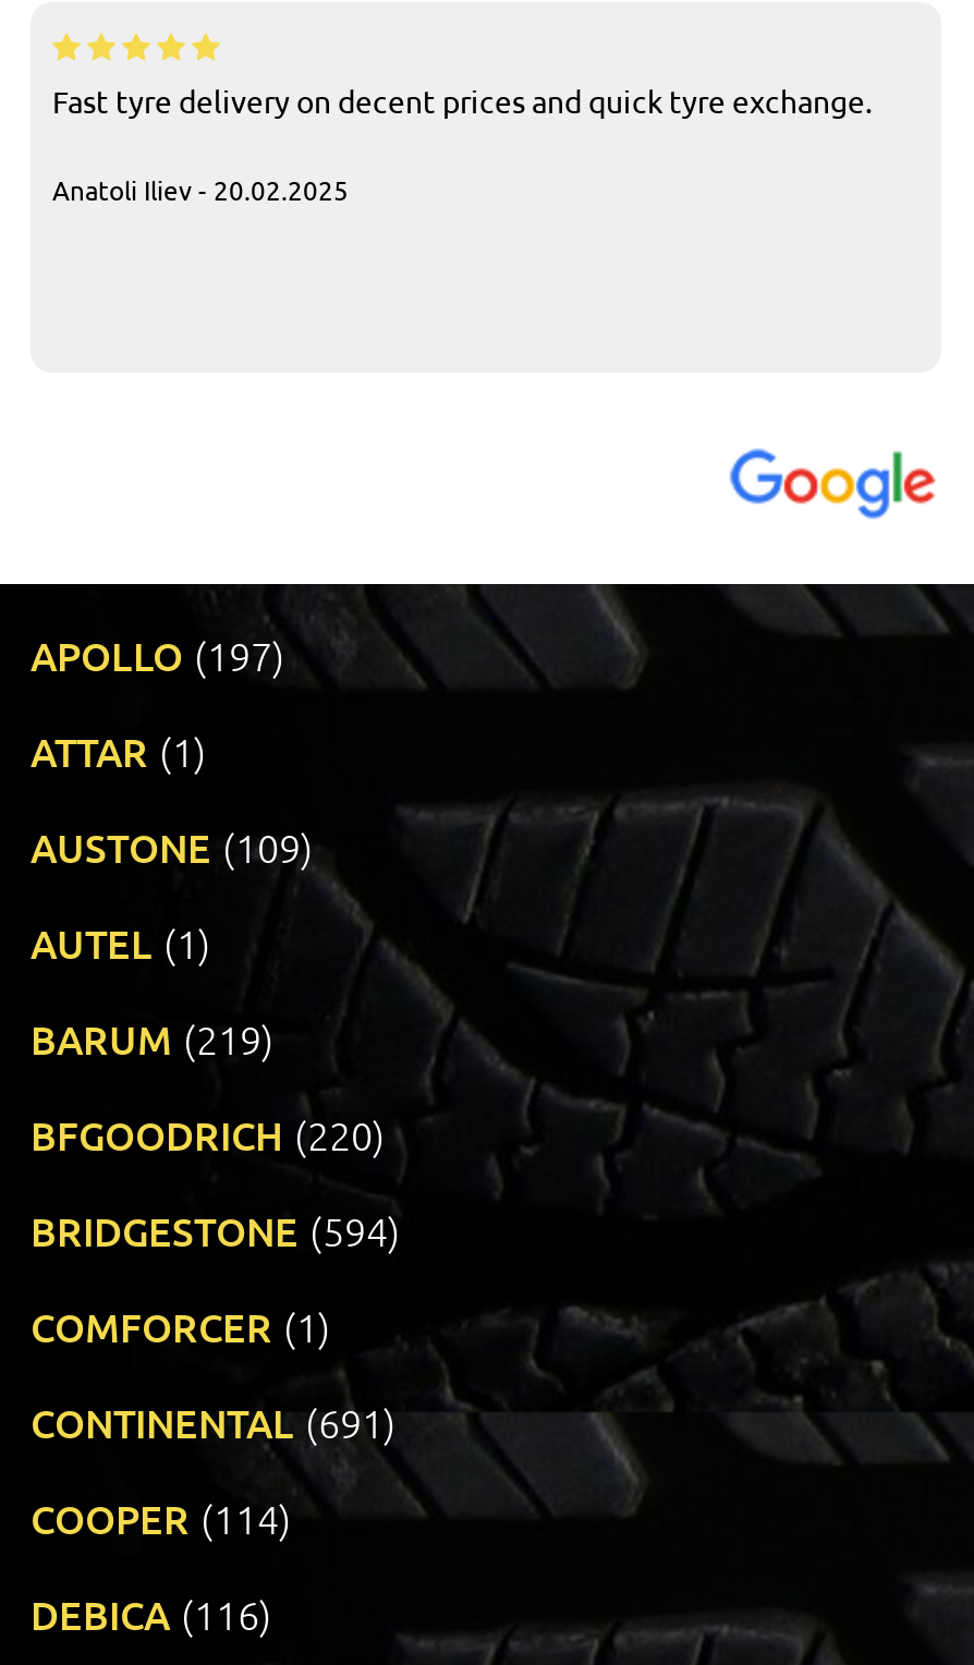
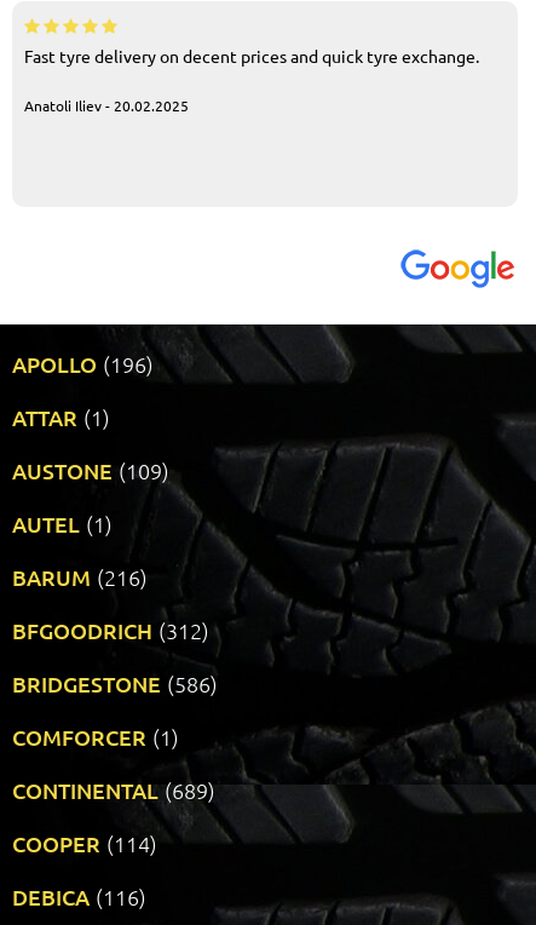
[31,630,285,680] APOLLO (197) -> [12,350,154,378] APOLLO (196)
[31,1013,275,1064] BARUM (219) -> [12,563,148,591] BARUM (216)
[31,1109,386,1159] BFGOODRICH (220) -> [12,616,209,644] BFGOODRICH (312)
[31,1205,401,1255] BRIDGESTONE (594) -> [12,670,218,697] BRIDGESTONE (586)
[31,1397,397,1447] CONTINENTAL (691) -> [12,776,215,804] CONTINENTAL (689)

